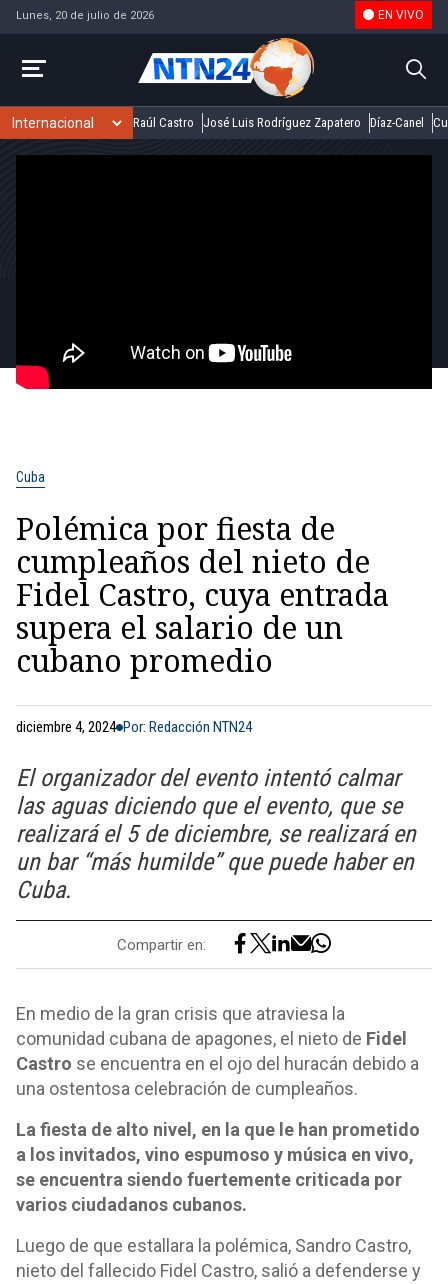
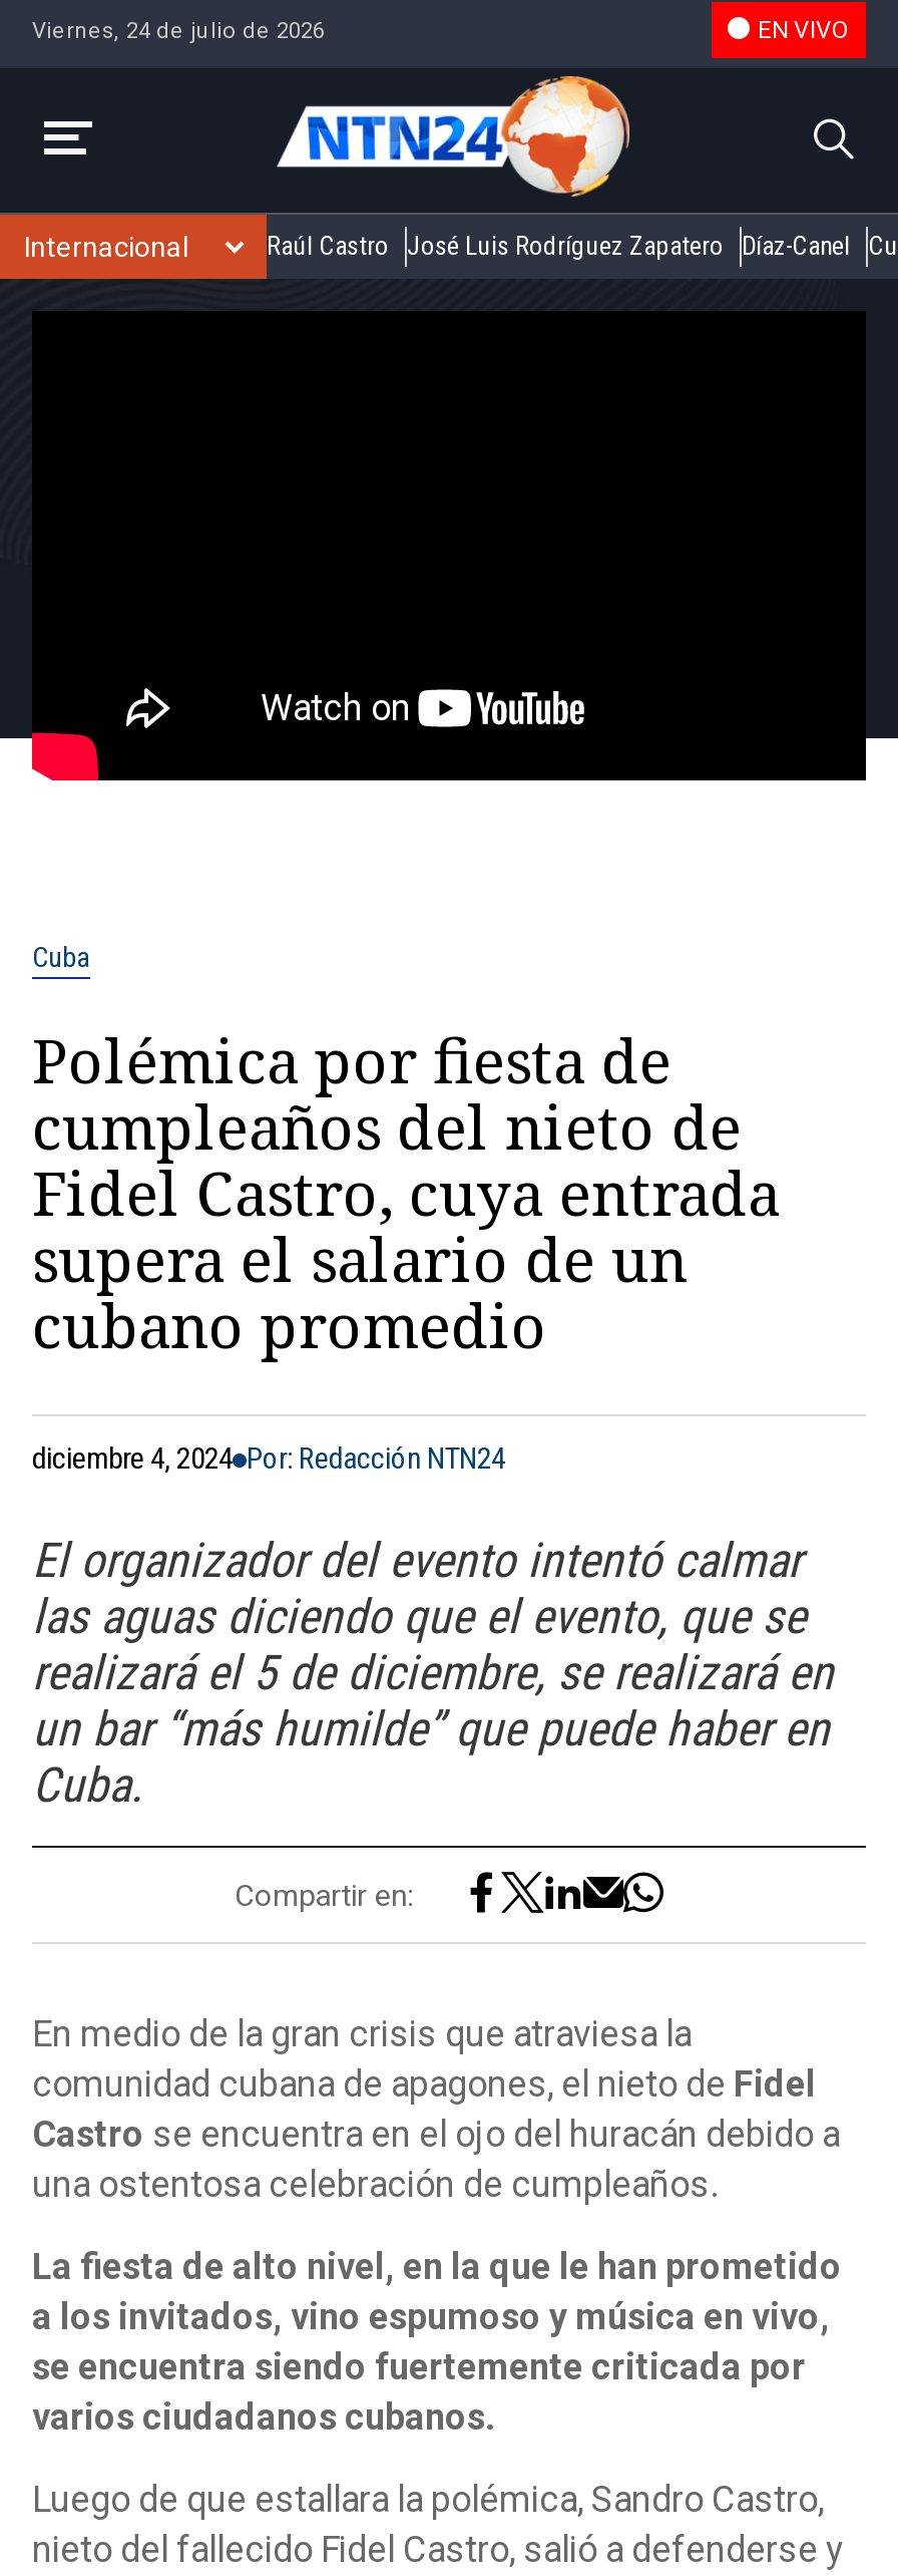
[16,8,154,21] Lunes, 20 de julio de 2026 -> [32,17,325,43] Viernes, 24 de julio de 2026

